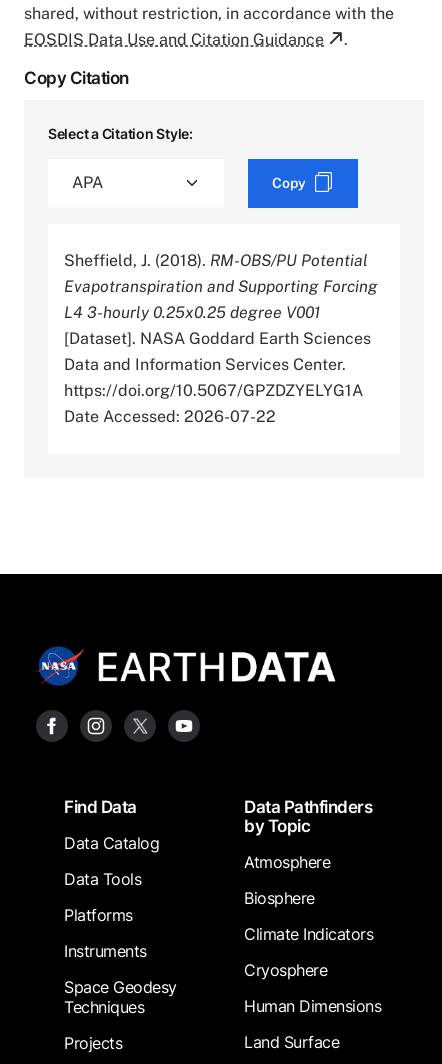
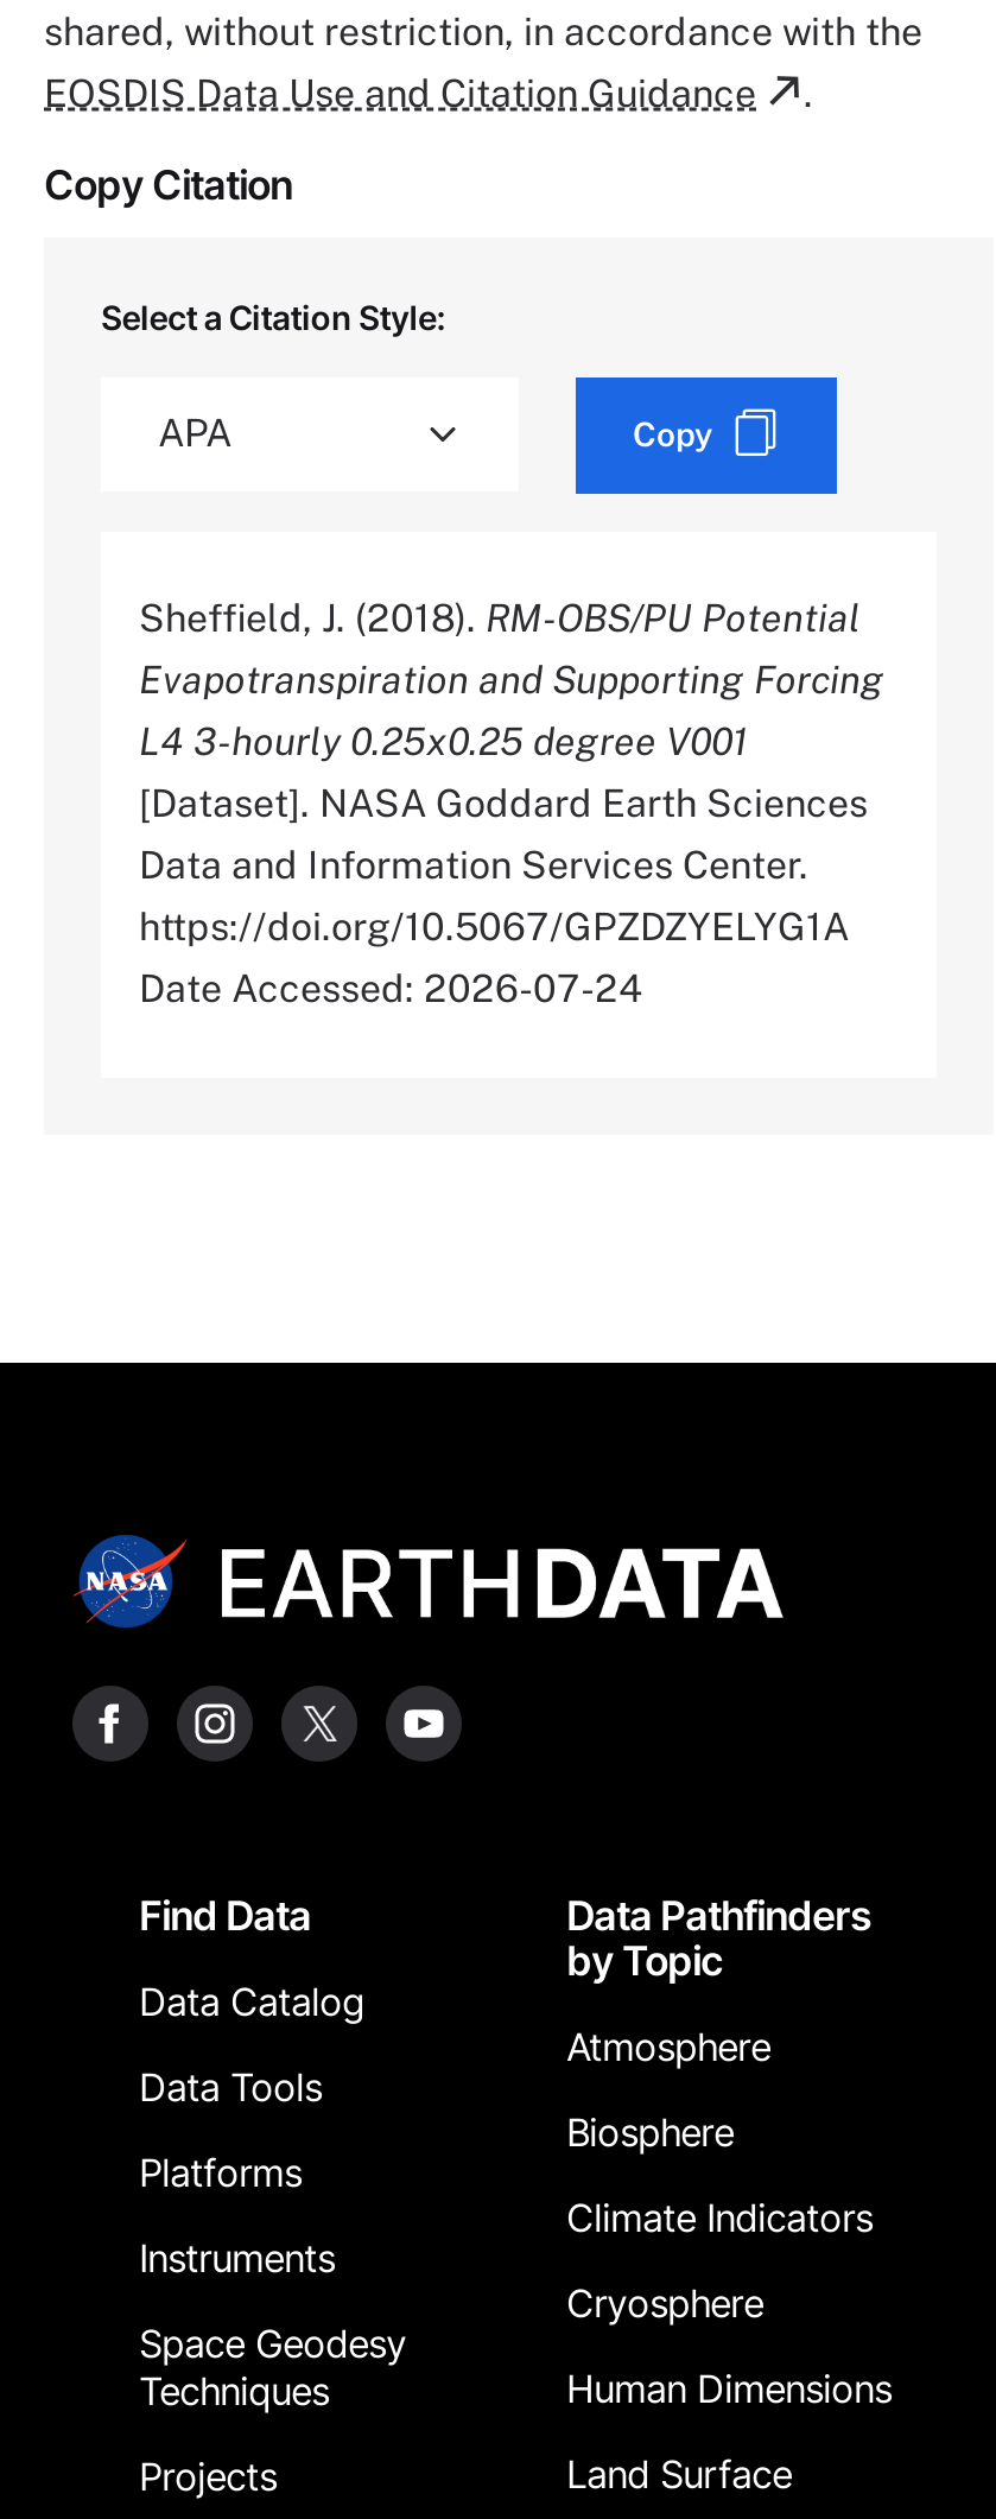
[64,407,276,426] Date Accessed: 2026-07-22 -> [139,966,642,1011] Date Accessed: 2026-07-24

